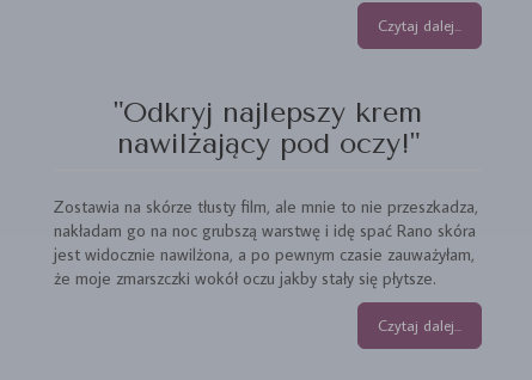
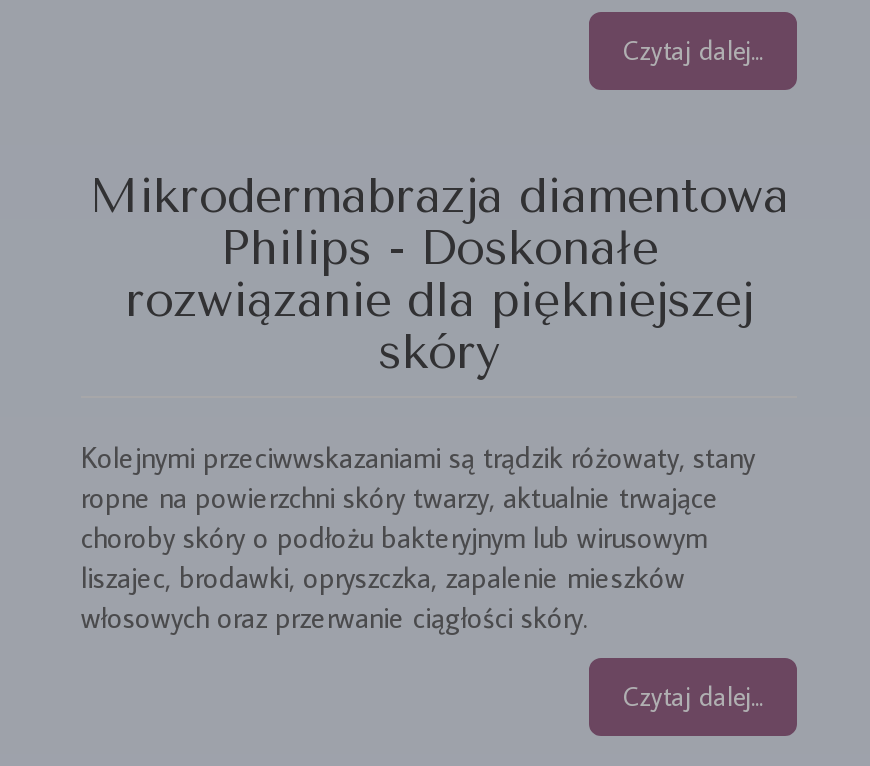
[114,96,422,160] "Odkryj najlepszy krem | nawilżający pod oczy!" -> [89,168,789,380] Mikrodermabrazja diamentowa | Philips - Doskonałe | rozwiązanie dla piękniejszej | skóry
[54,195,478,289] Zostawia na skórze tłusty film, ale mnie to nie przeszkadza, | nakładam go na noc grubszą warstwę i idę spać Rano skóra | jest widocznie nawilżona, a po pewnym czasie zauważyłam, | że moje zmarszczki wokół oczu jakby stały się płytsze. -> [81,438,755,636] Kolejnymi przeciwwskazaniami są trądzik różowaty, stany | ropne na powierzchni skóry twarzy, aktualnie trwające | choroby skóry o podłożu bakteryjnym lub wirusowym | liszajec, brodawki, opryszczka, zapalenie mieszków | włosowych oraz przerwanie ciągłości skóry.

